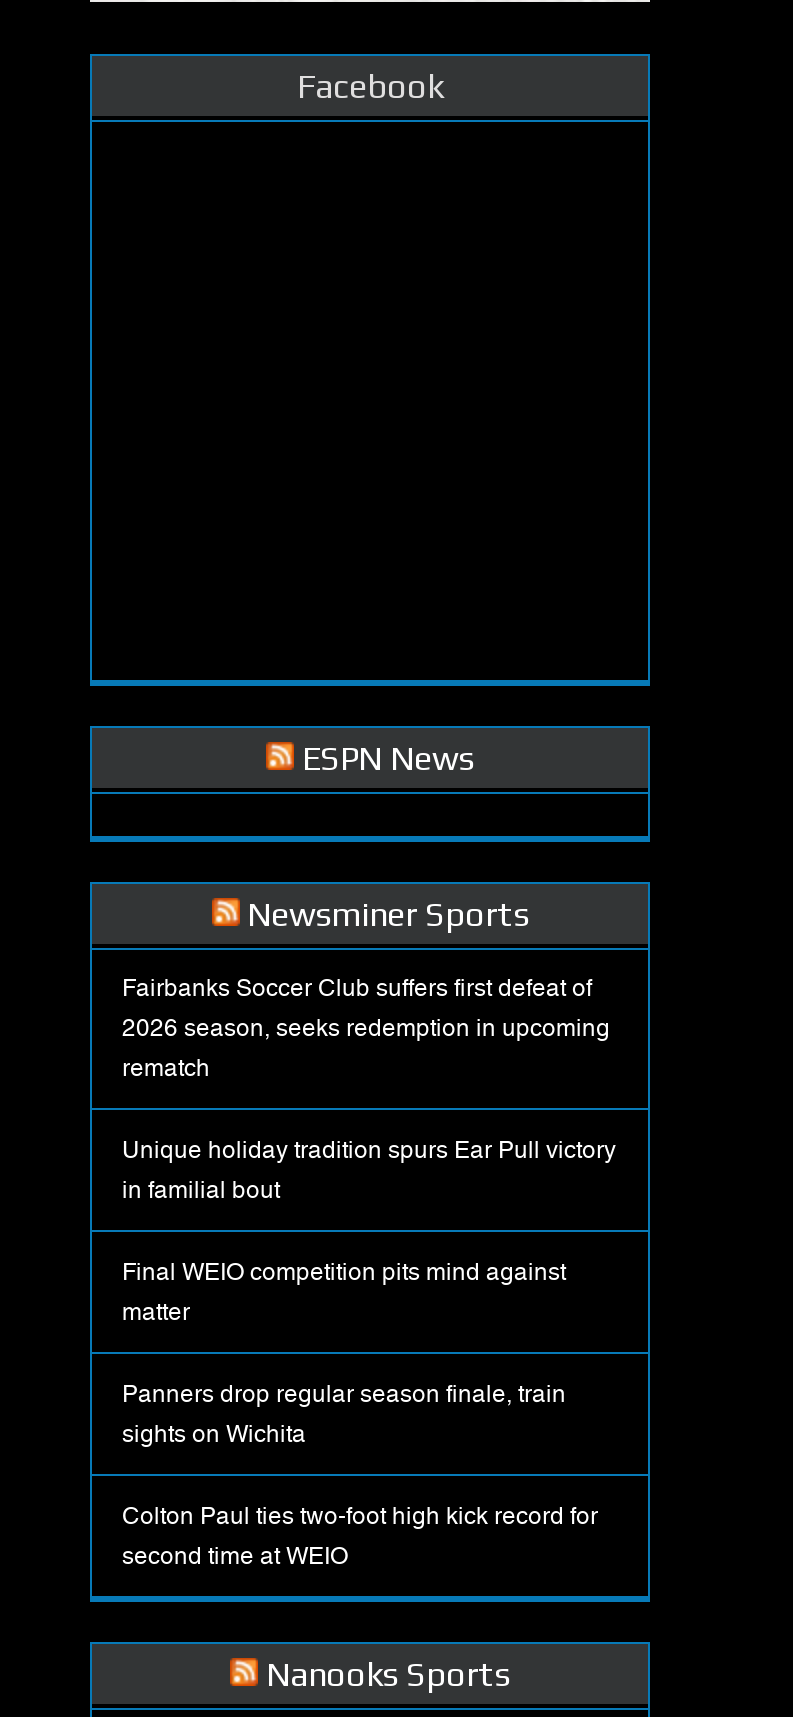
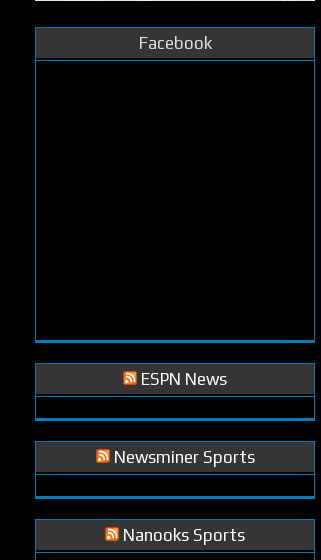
[122,974,616,1570] Fairbanks Soccer Club suffers first defeat of | 2026 season, seeks redemption in upcoming | rematch | Unique holiday tradition spurs Ear Pull victory | in familial bout | Final WEIO competition pits mind against | matter | Panners drop regular season finale, train | sights on Wichita | Colton Paul ties two-foot high kick record for | second time at WEIO -> none

